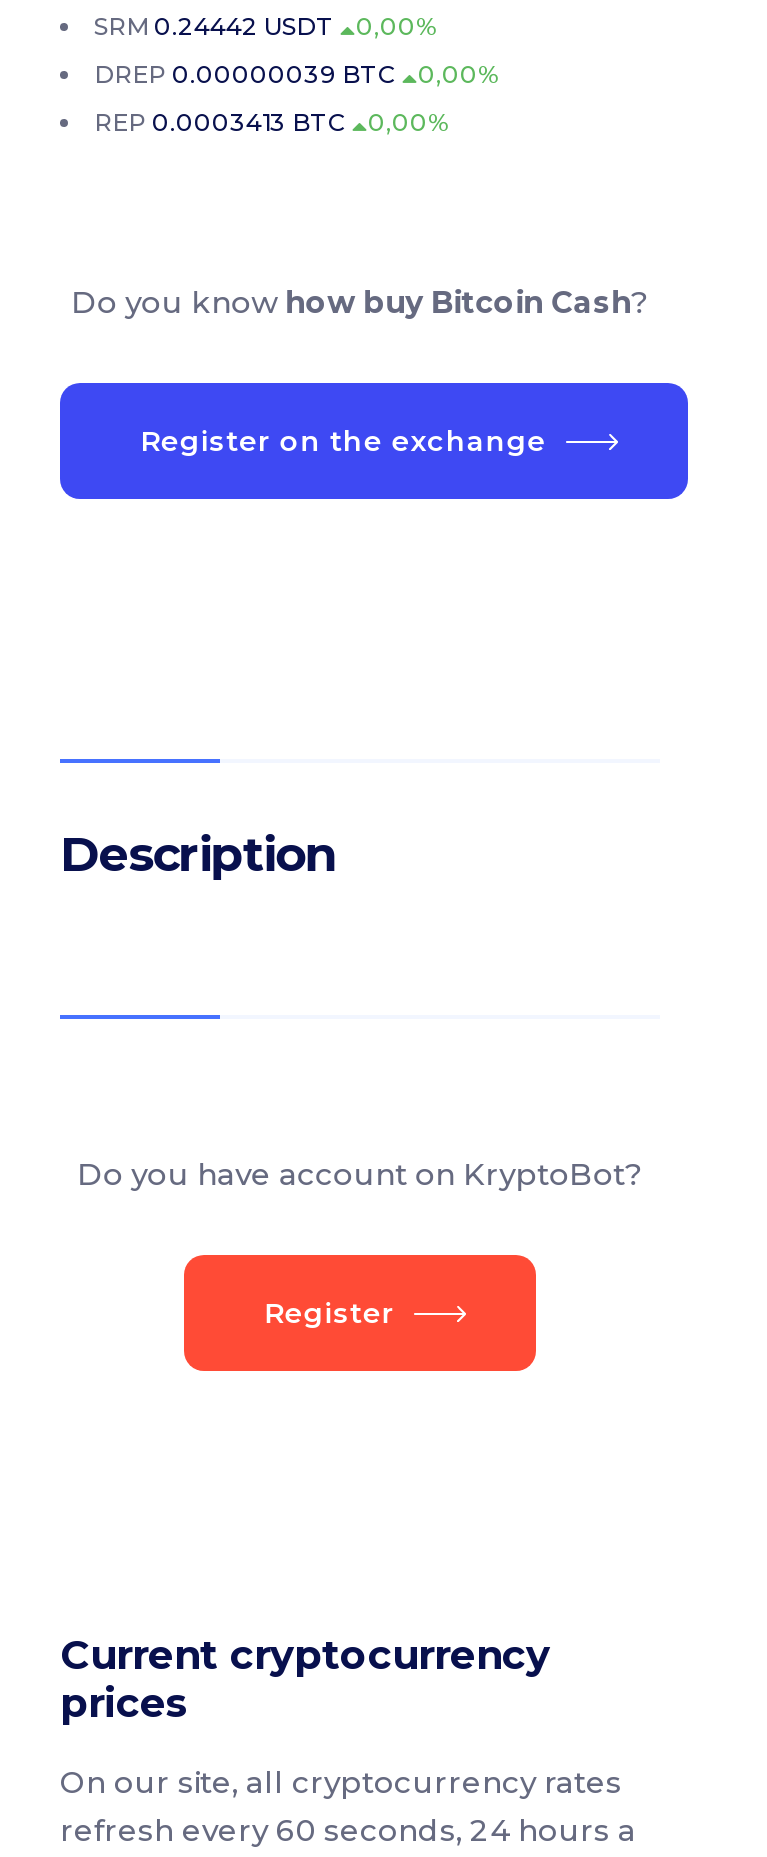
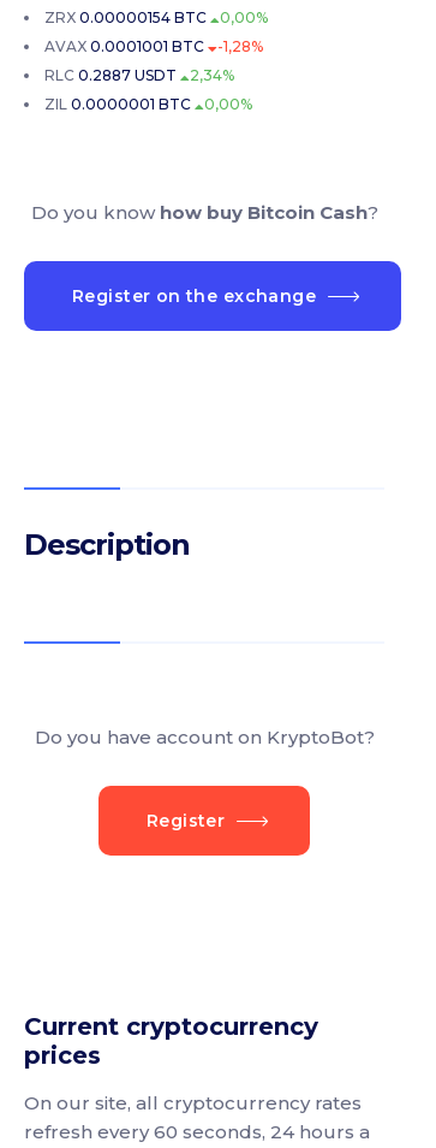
[94,12,436,42] SRM 0.24442 USDT 0,00% -> [44,9,268,27] ZRX 0.00000154 BTC 0,00%
[94,60,498,138] DREP 0.00000039 BTC | 0,00% | REP 0.0003413 BTC -> [44,38,263,113] AVAX 0.0001001 BTC | -1,28% | RLC 0.2887 USDT | 2,34% | ZIL 0.0000001 BTC

